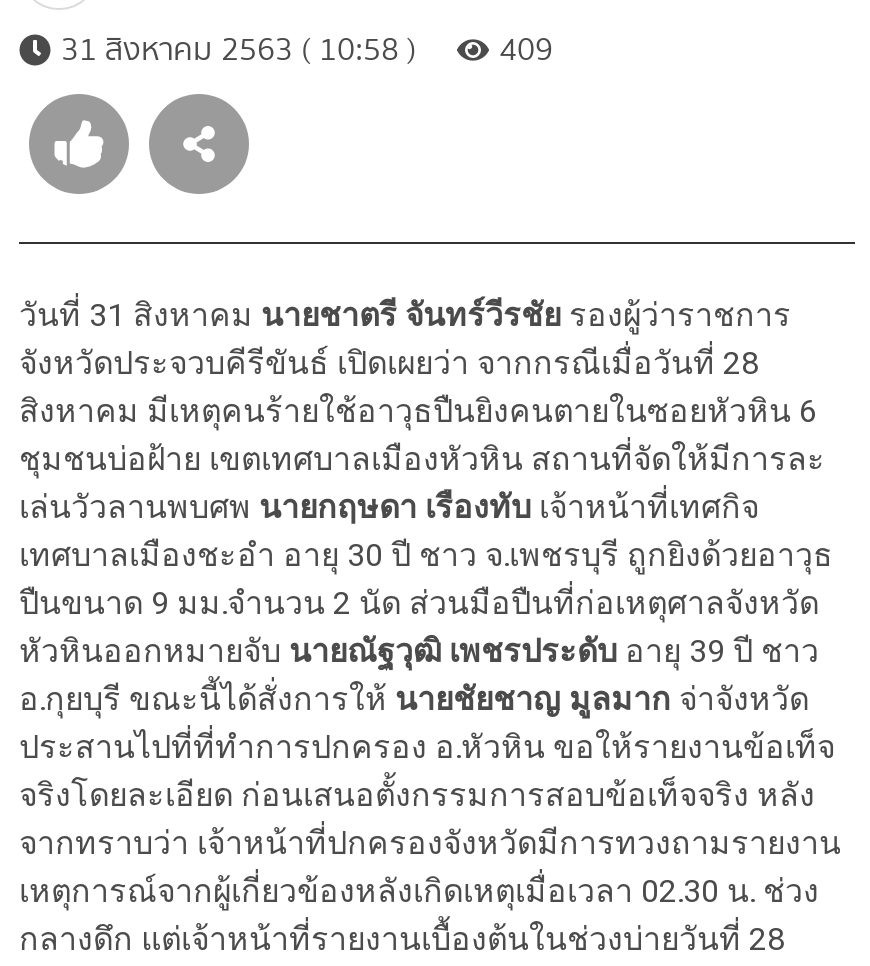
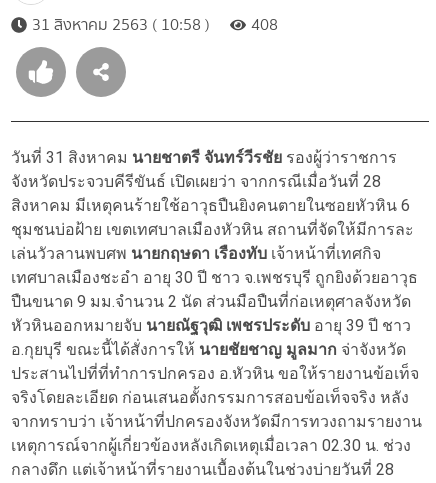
[61,26,553,72] 31 สิงหาคม 2563 ( 10:58 ) 409 -> [32,13,278,36] 31 สิงหาคม 2563 ( 10:58 ) 408

